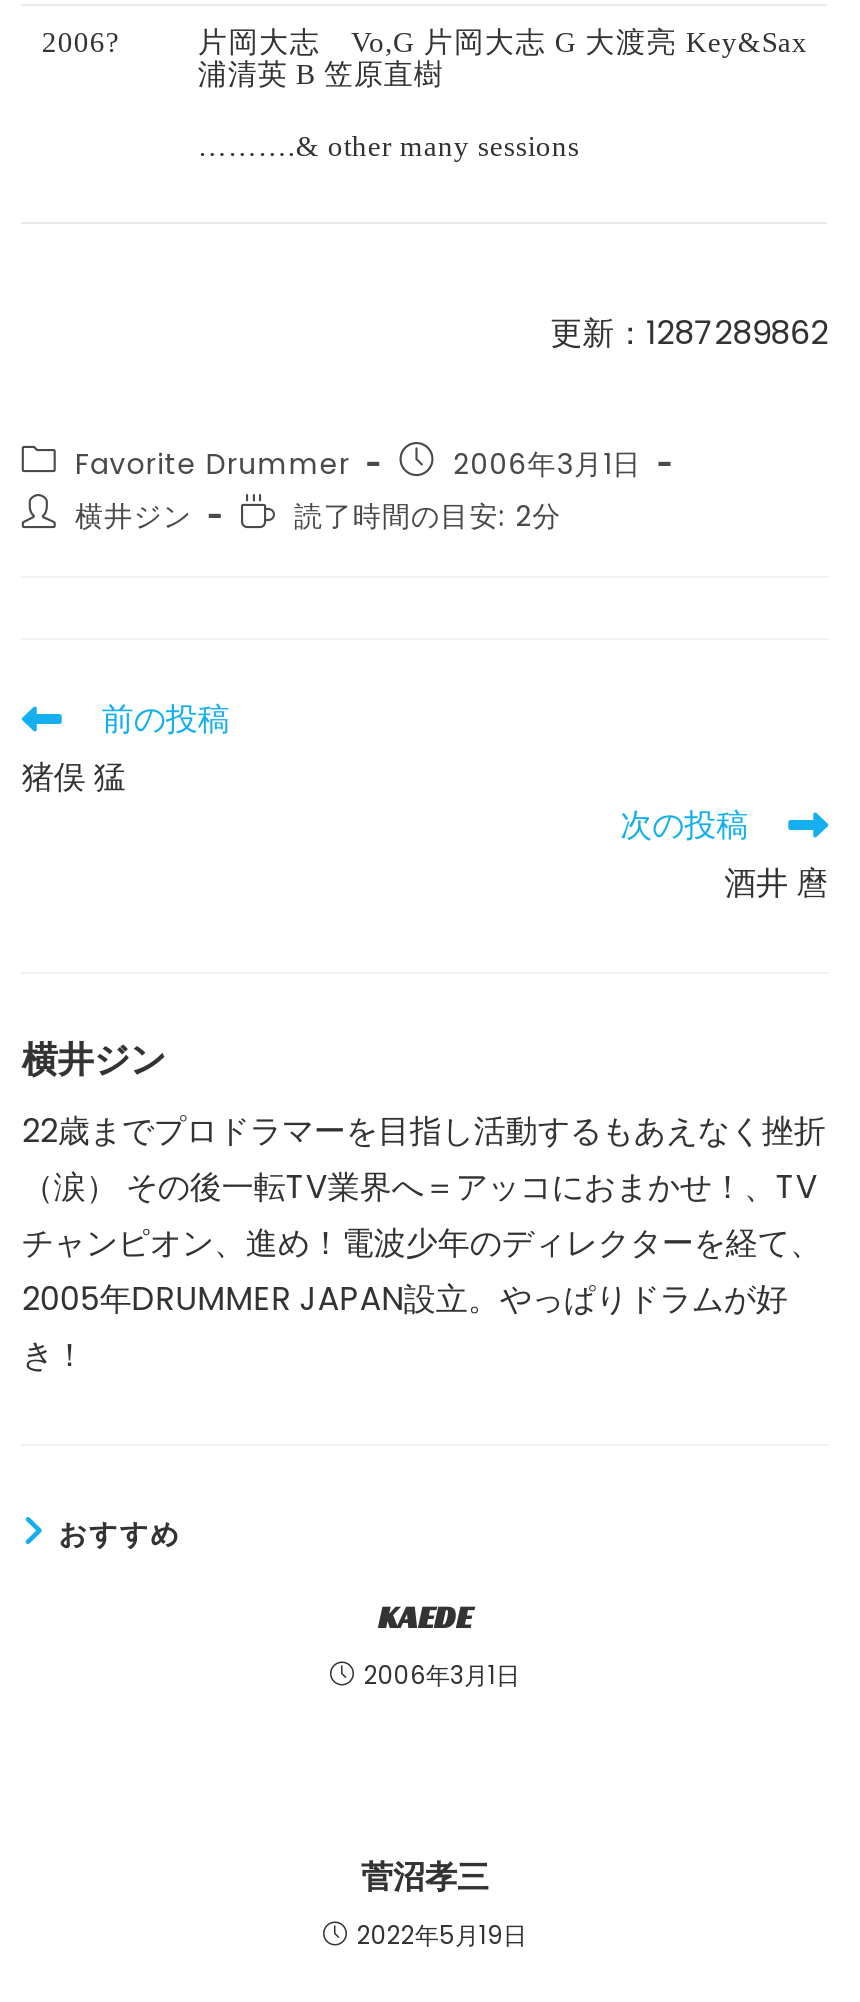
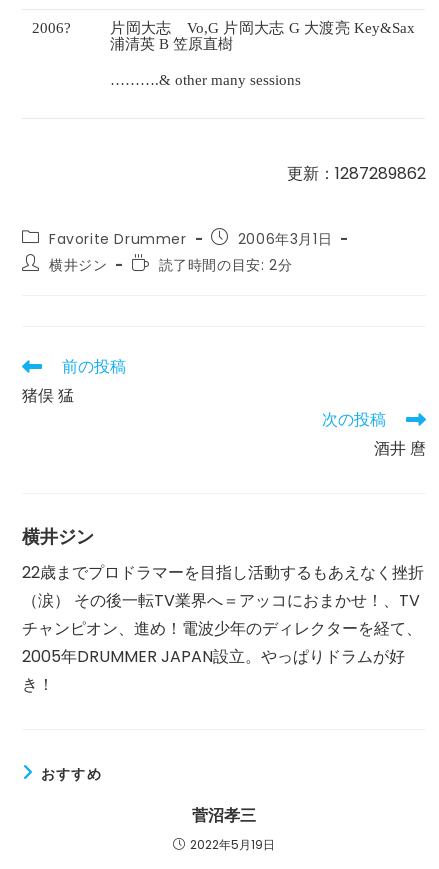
[364,1597,520,1693] KAEDE | 2006年3月1日 -> none

